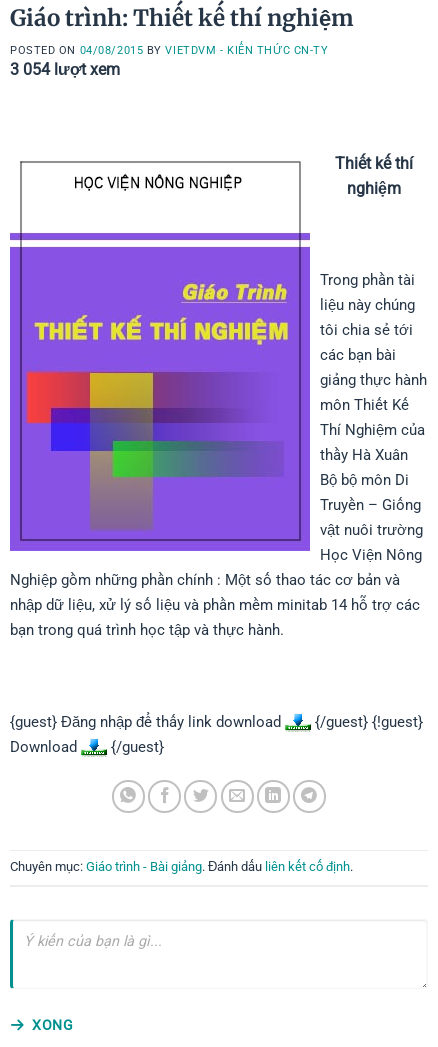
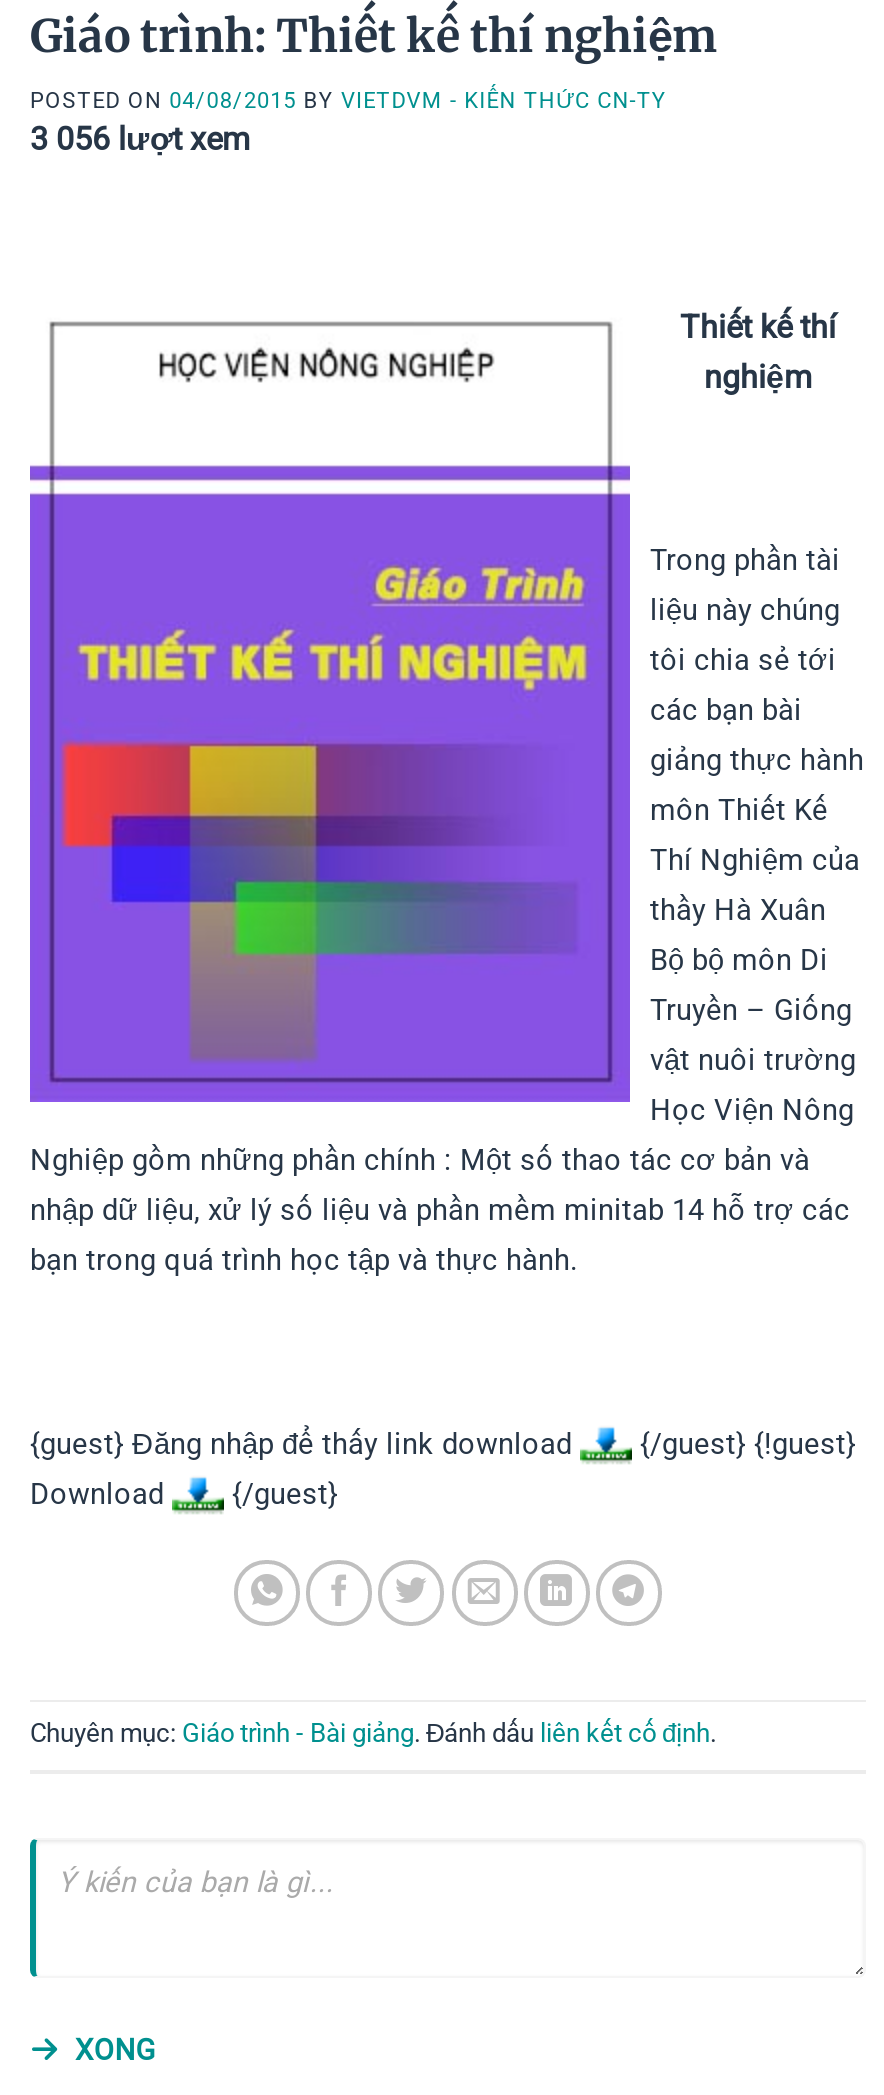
[10,60,120,79] 3 054 lượt xem -> [30,120,250,158] 3 056 lượt xem

